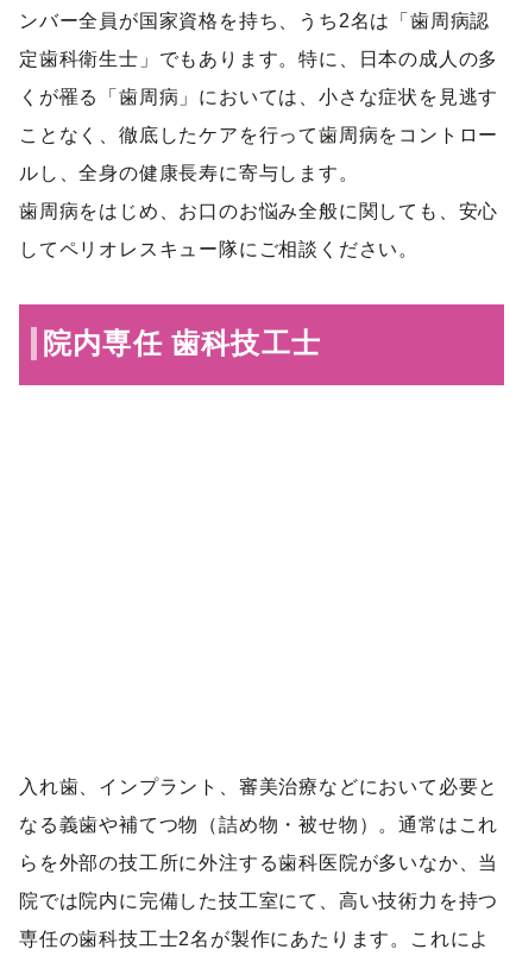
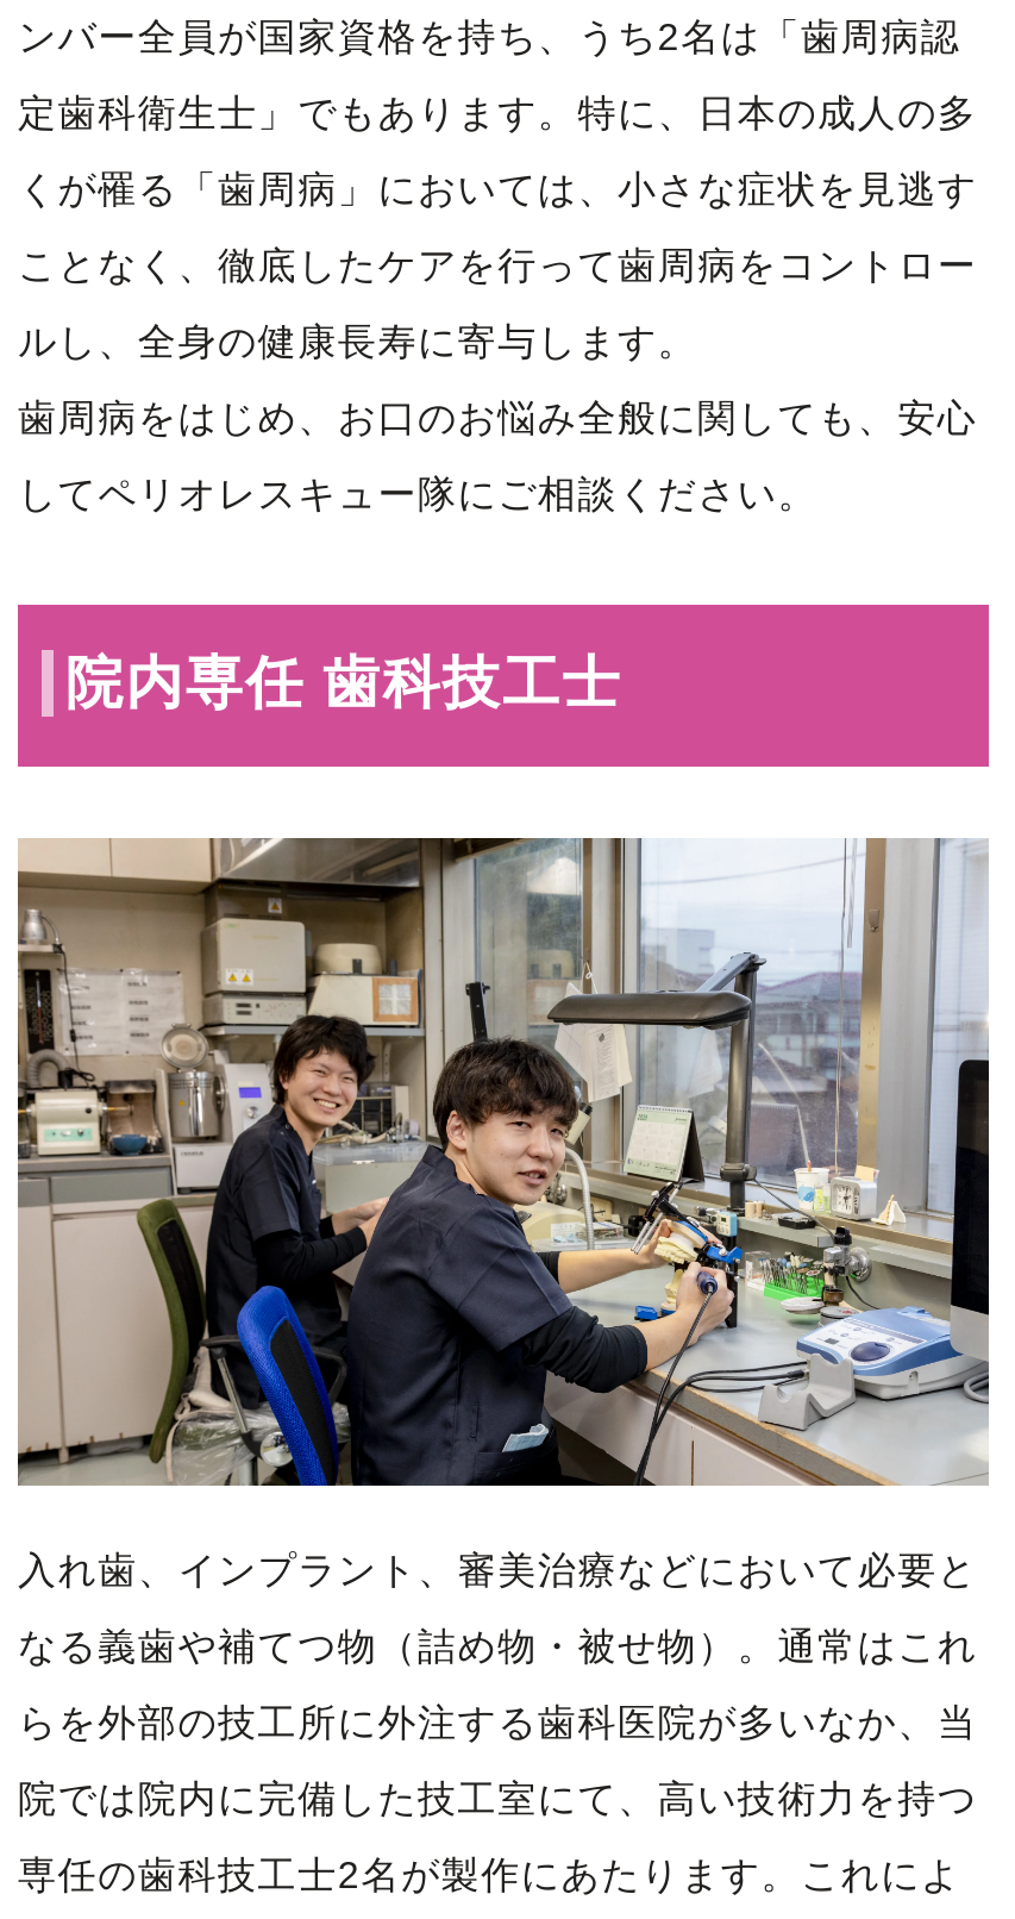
none -> [15,836,991,1488] [image]

